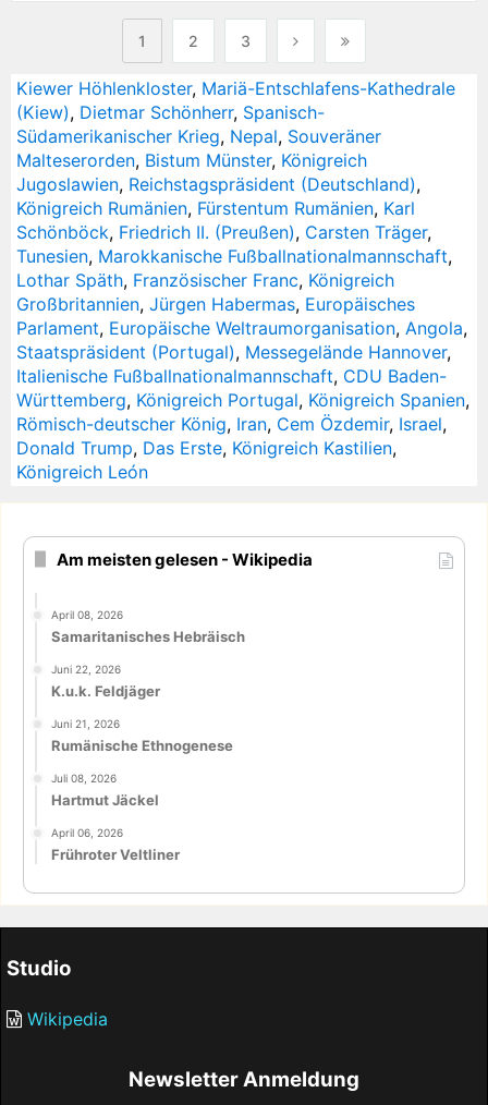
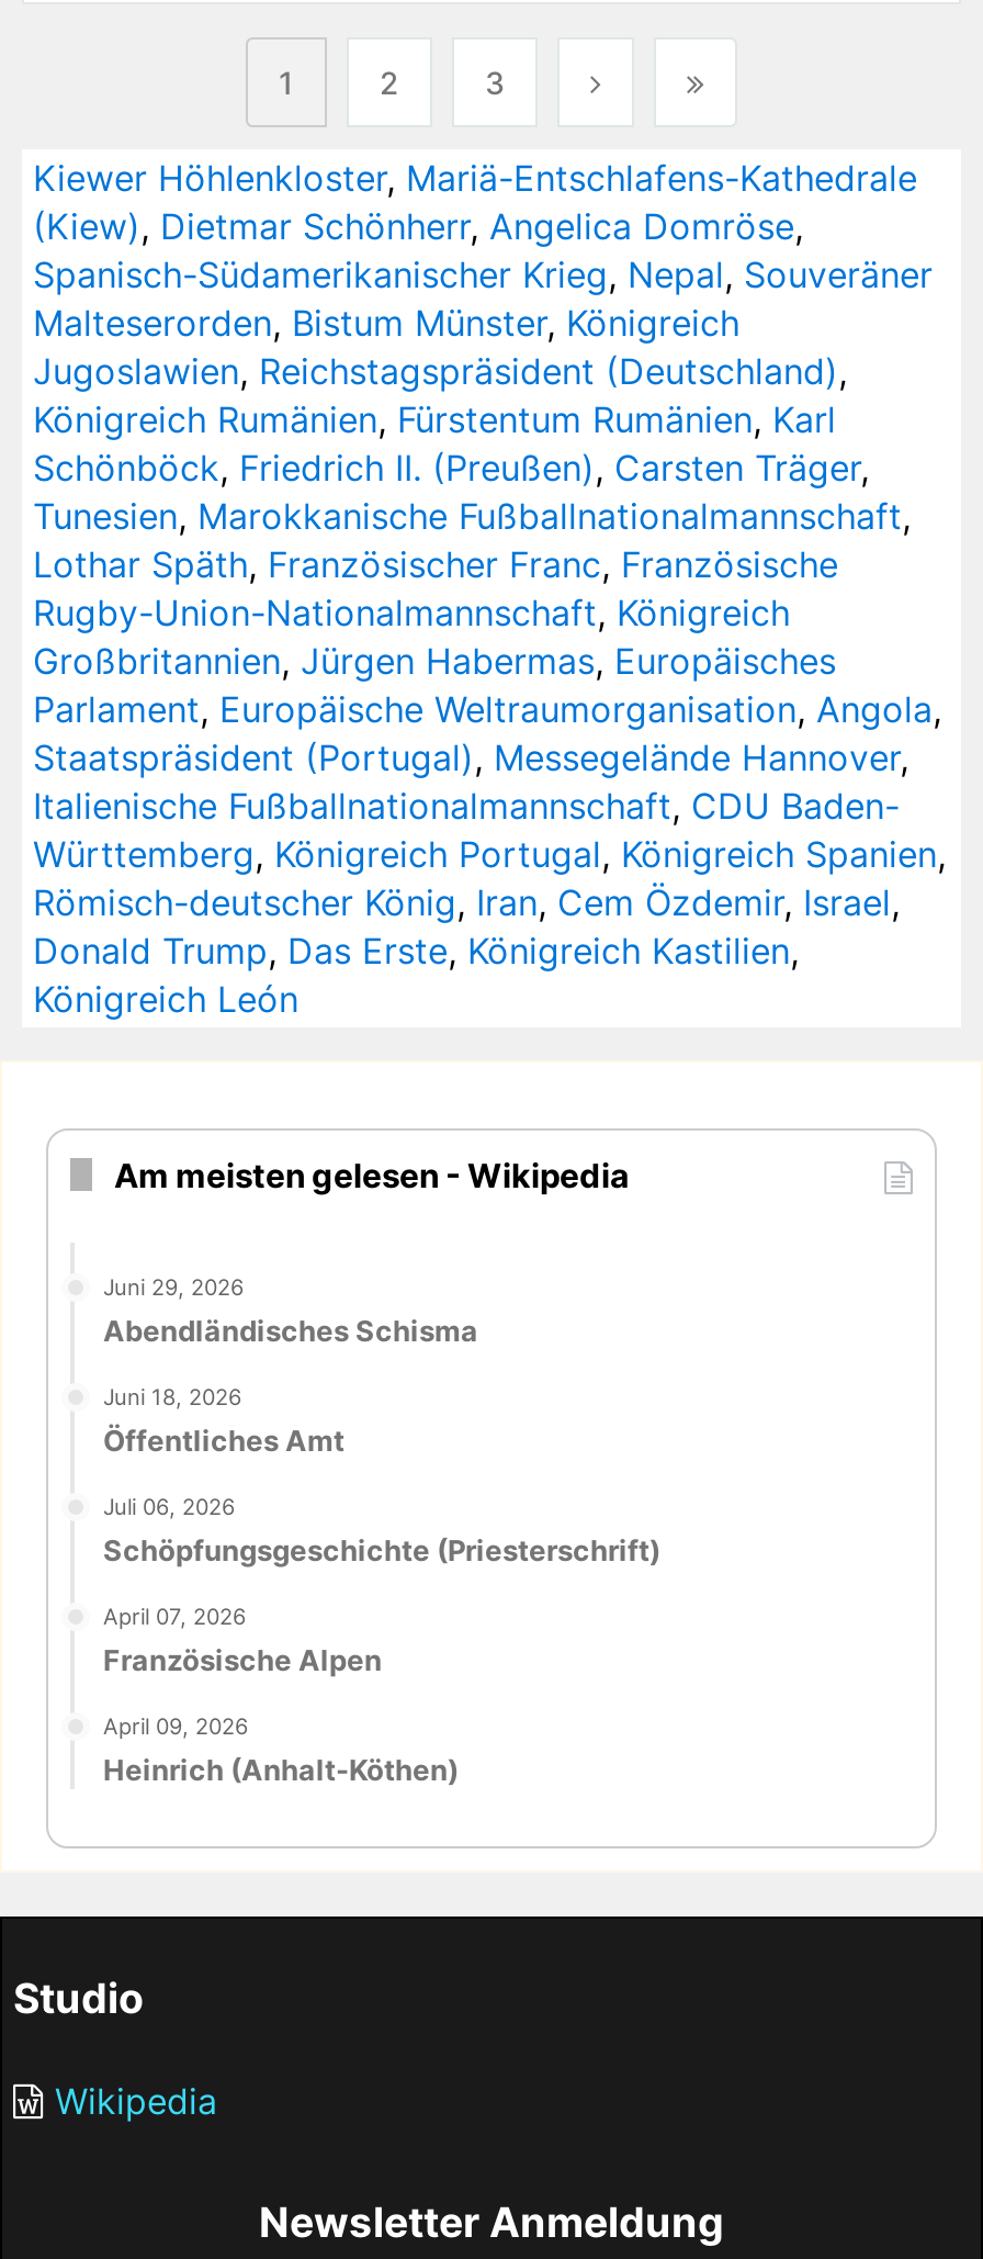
[16,101,381,147] (Kiew), Dietmar Schönherr, Spanisch- | Südamerikanischer Krieg, Nepal, Souveräner -> [33,204,933,296] (Kiew), Dietmar Schönherr, Angelica Domröse, | Spanisch-Südamerikanischer Krieg, Nepal, Souveräner
[16,269,394,291] Lothar Späth, Französischer Franc, Königreich -> [33,542,838,634] Lothar Späth, Französischer Franc, Französische | Rugby-Union-Nationalmannschaft, Königreich
[51,608,245,645] April 08, 2026 | Samaritanisches Hebräisch -> [103,1273,478,1348] Juni 29, 2026 | Abendländisches Schisma
[51,662,160,699] Juni 22, 2026 | K.u.k. Feldjäger -> [103,1383,344,1457] Juni 18, 2026 | Öffentliches Amt
[51,717,233,754] Juni 21, 2026 | Rumänische Ethnogenese -> [103,1492,660,1567] Juli 06, 2026 | Schöpfungsgeschichte (Priesterschrift)
[51,771,159,808] Juli 08, 2026 | Hartmut Jäckel -> [103,1602,382,1676] April 07, 2026 | Französische Alpen
[51,825,180,863] April 06, 2026 | Frühroter Veltliner -> [103,1711,459,1786] April 09, 2026 | Heinrich (Anhalt-Köthen)

